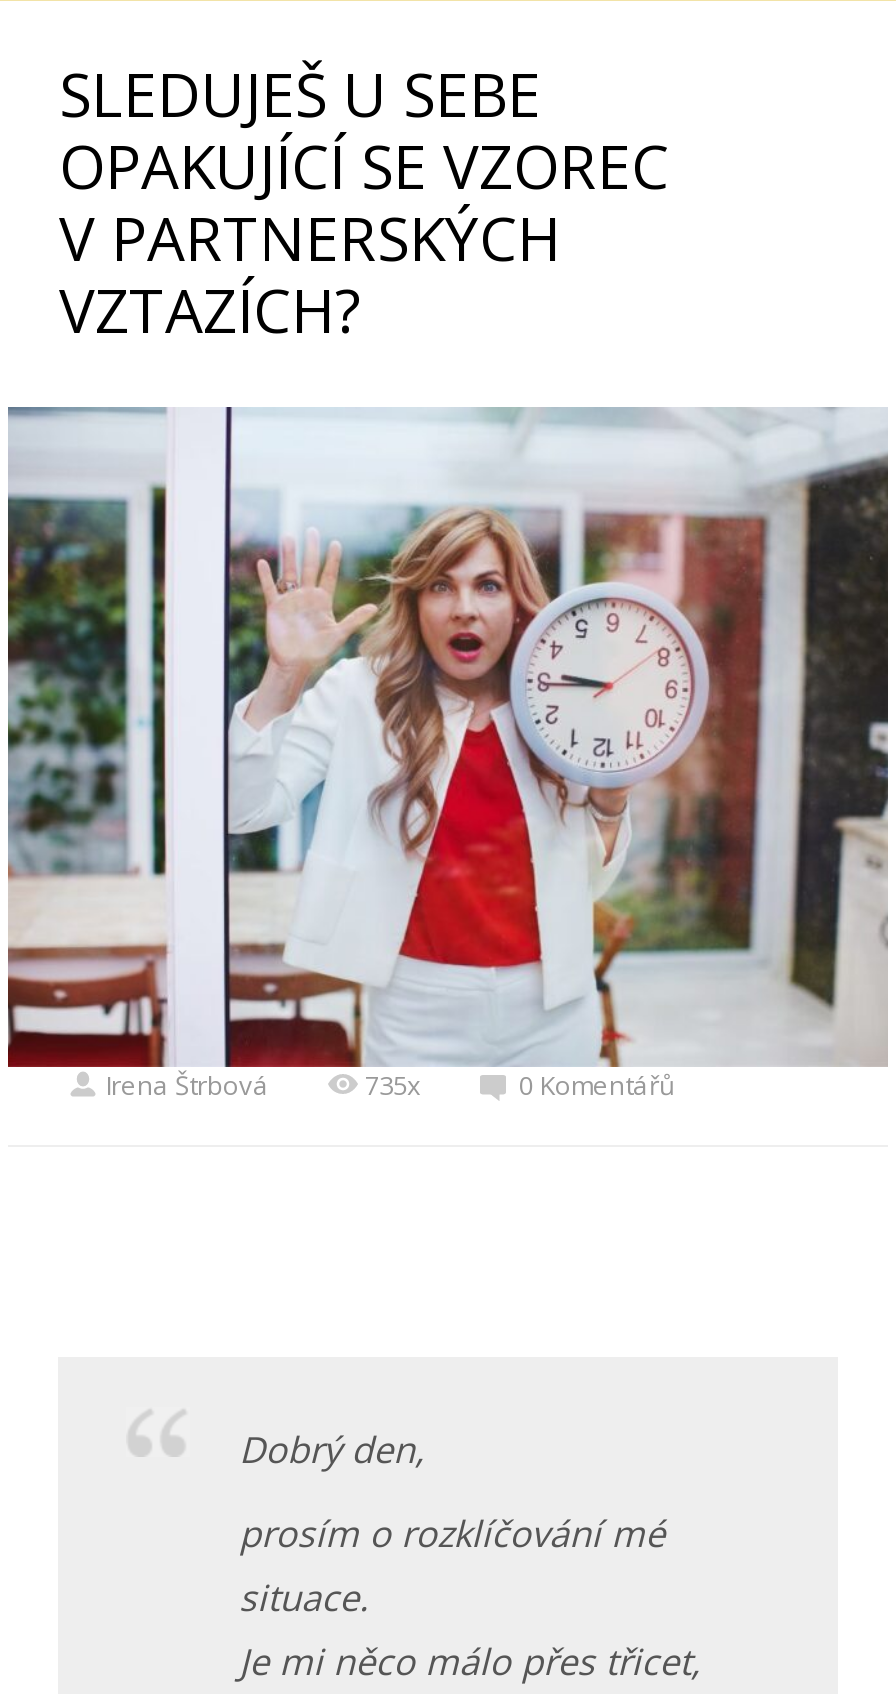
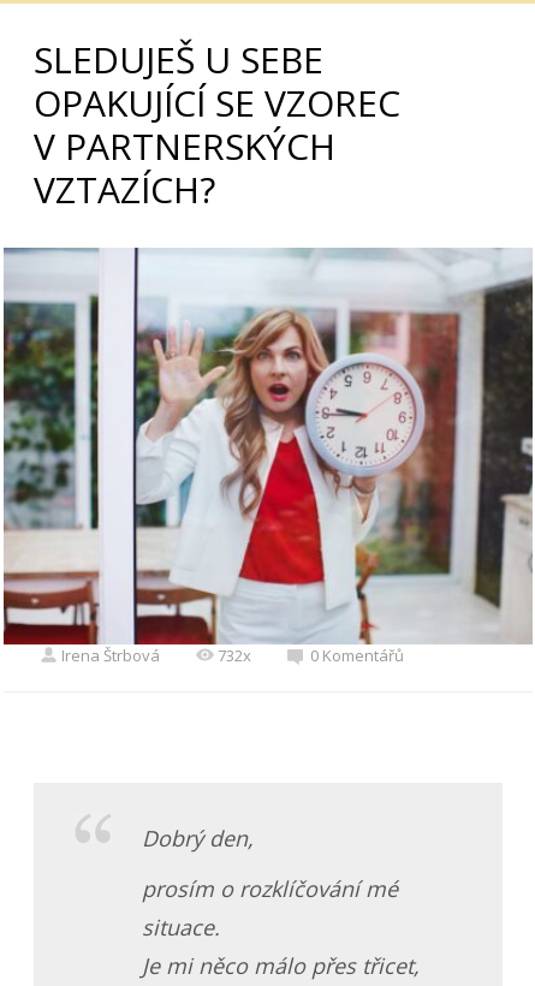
[365,1066,421,1102] 735x -> [218,644,252,666] 732x

